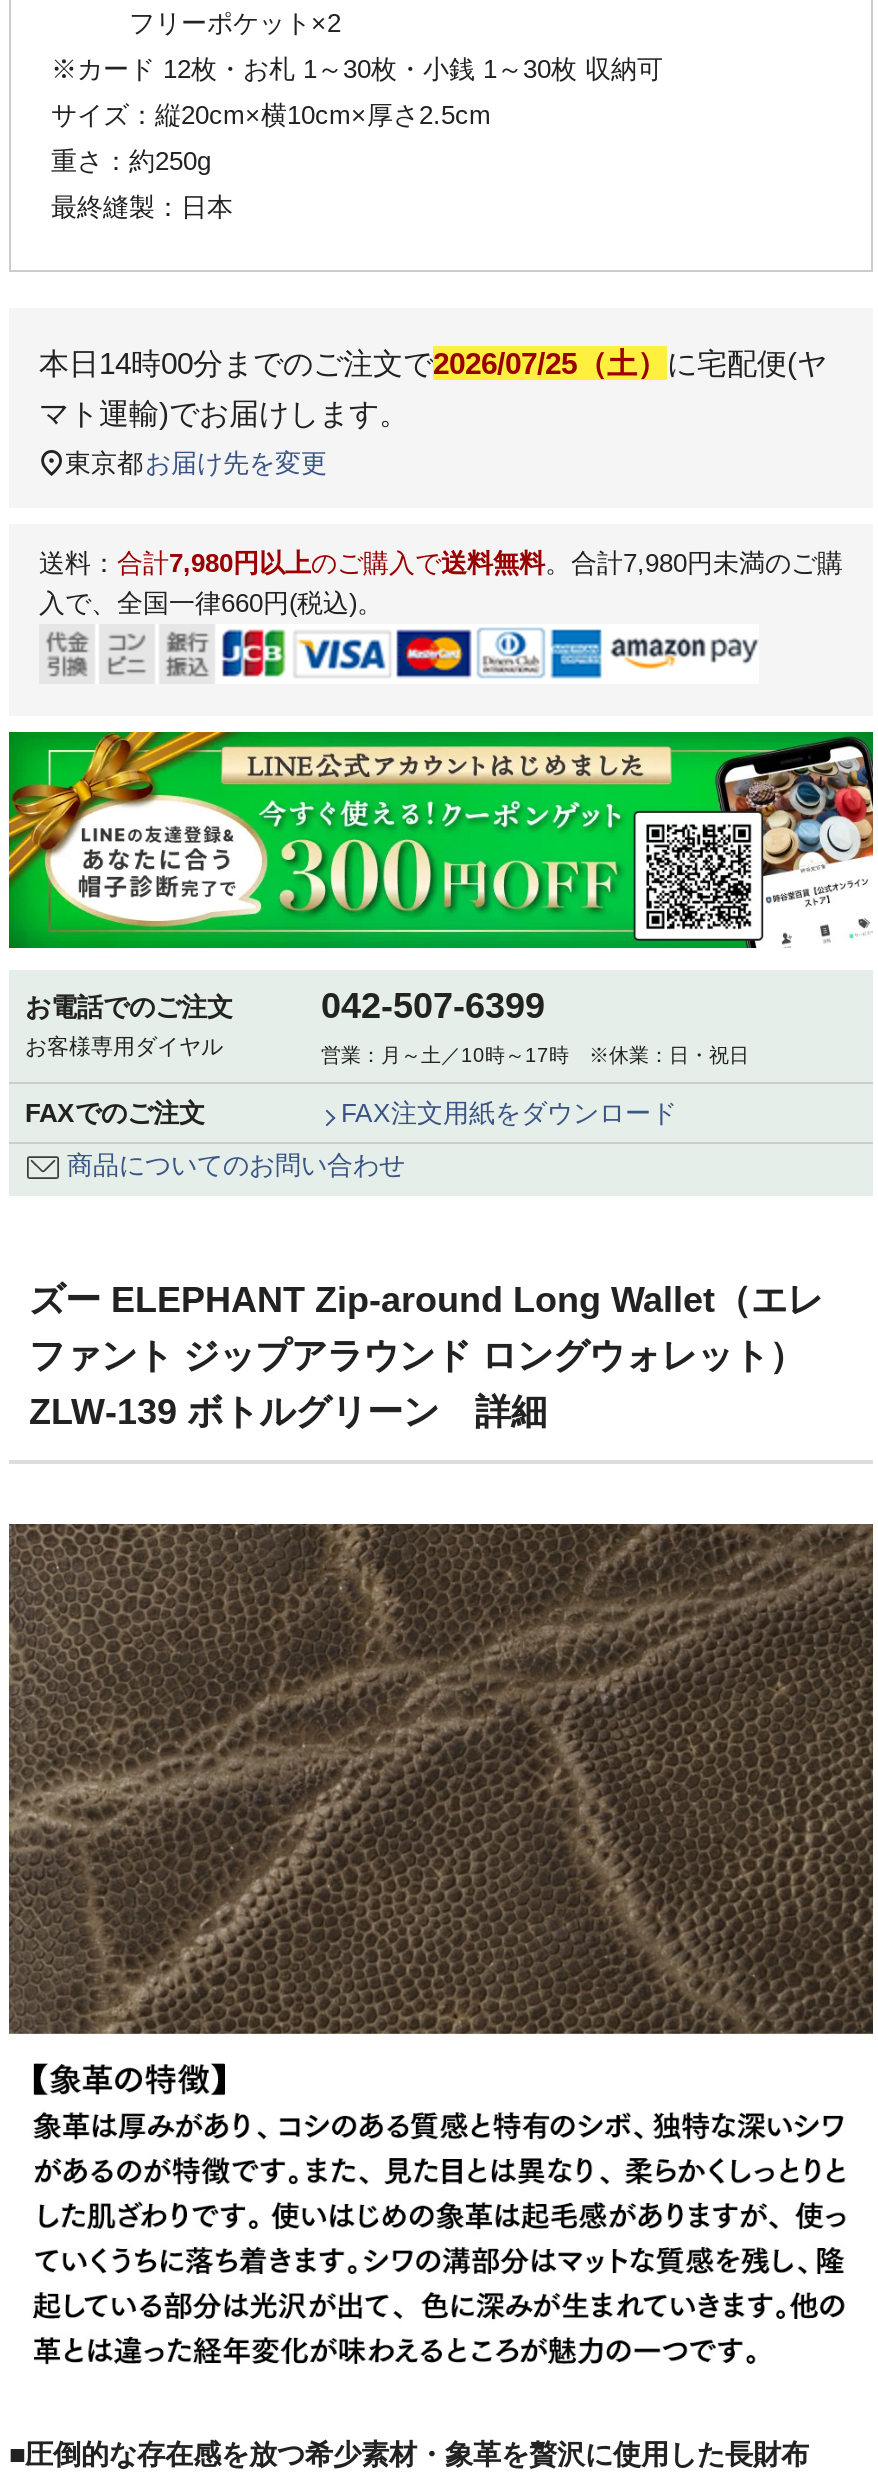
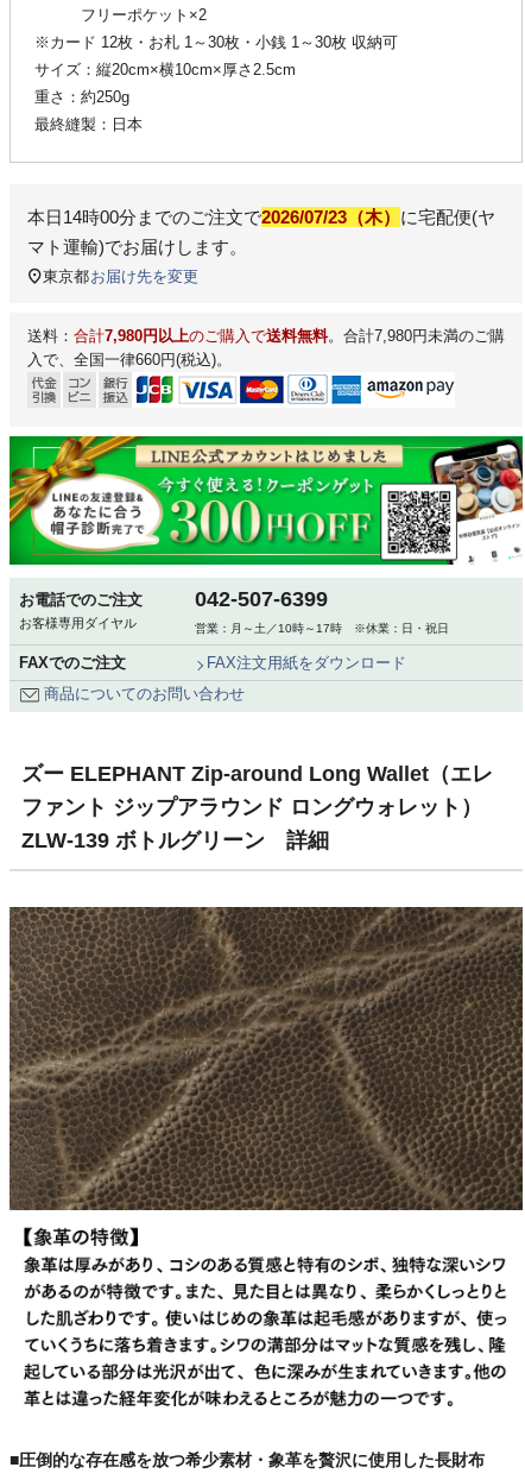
[39,346,827,380] 本日14時00分までのご注文で2026/07/25（土）に宅配便(ヤ -> [27,207,495,227] 本日14時00分までのご注文で2026/07/23（木）に宅配便(ヤ

